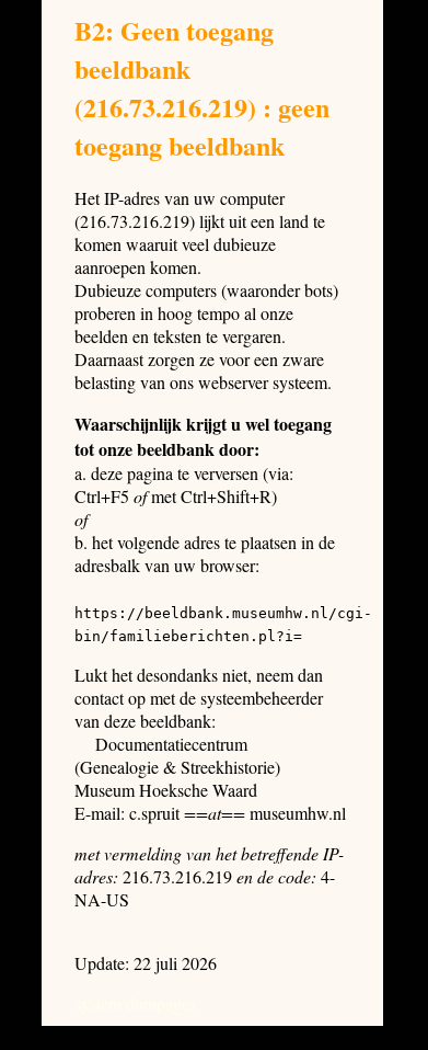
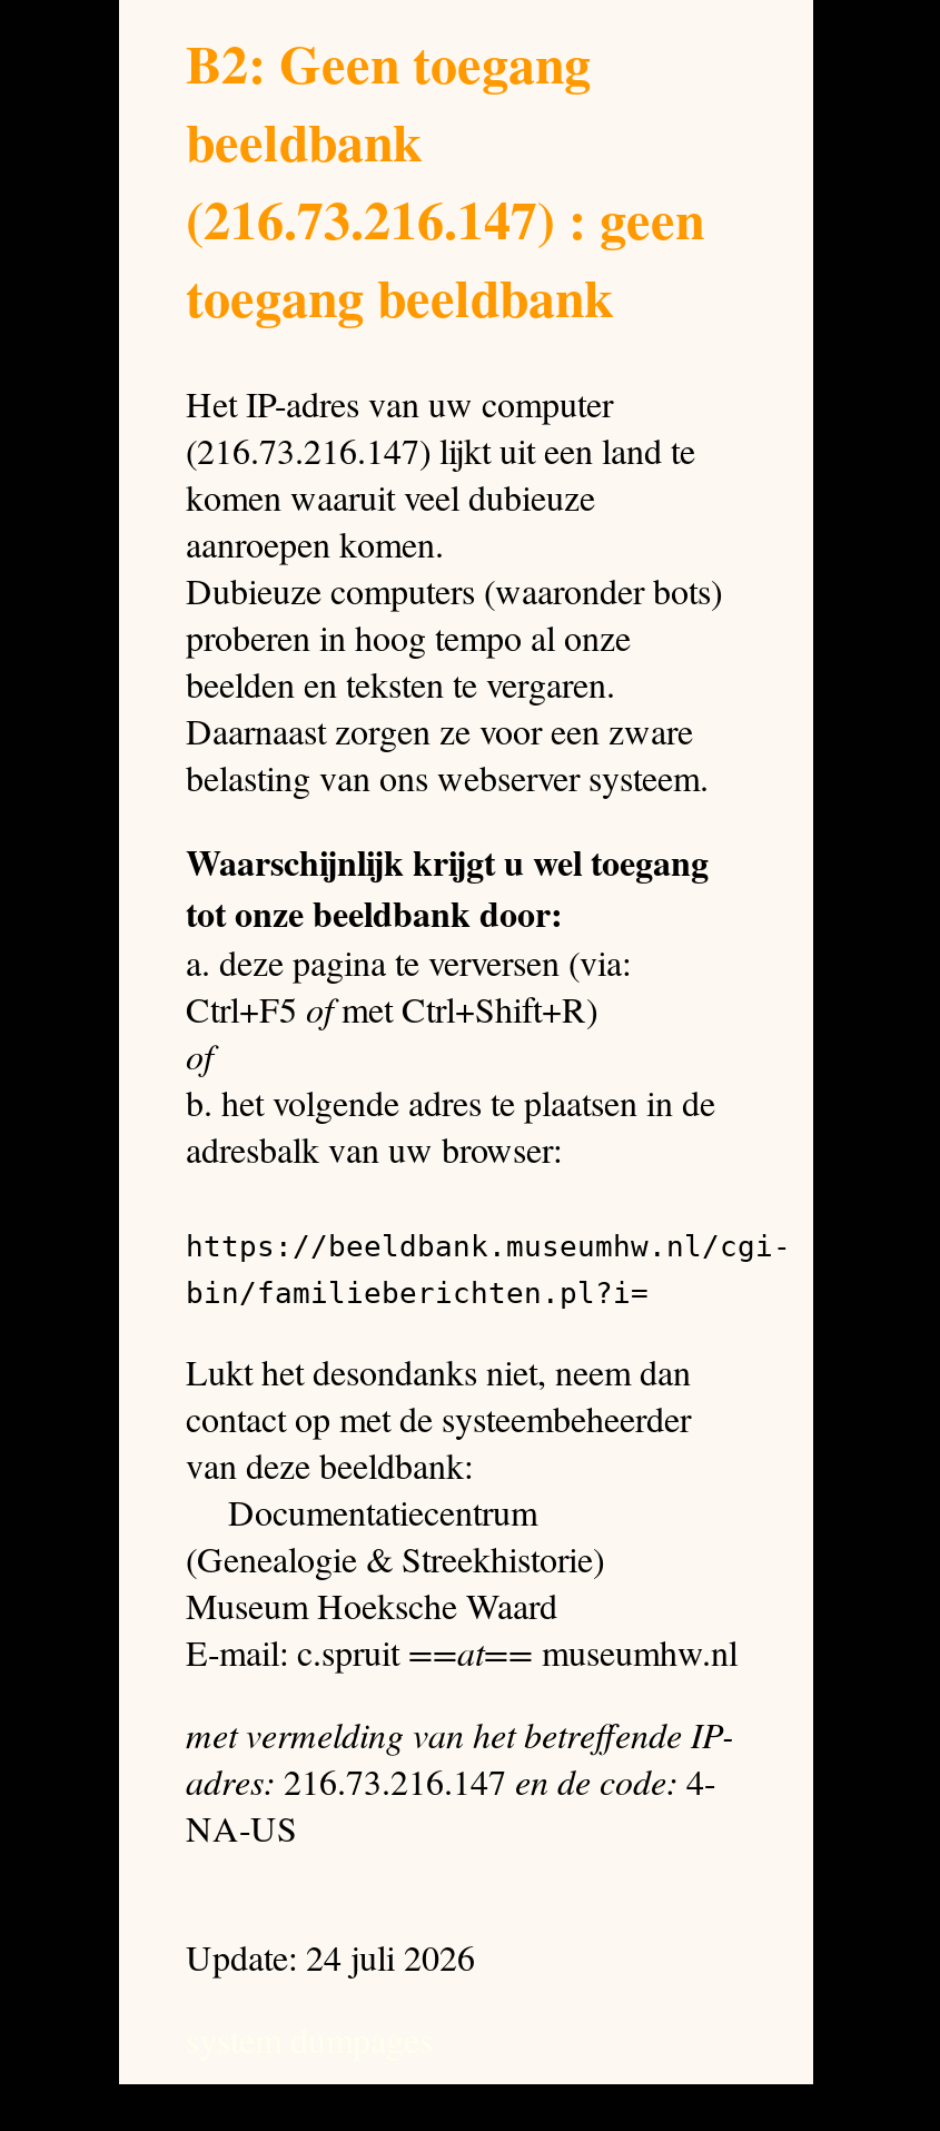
[74,88,329,126] (216.73.216.219) : geen -> [186,179,704,257] (216.73.216.147) : geen
[74,209,325,232] (216.73.216.219) lijkt uit een land te -> [186,426,695,472] (216.73.216.147) lijkt uit een land te
[74,865,335,888] adres: 216.73.216.219 en de code: 4- -> [186,1757,715,1803] adres: 216.73.216.147 en de code: 4-
[74,951,217,974] Update: 22 juli 2026 -> [186,1932,475,1979] Update: 24 juli 2026

